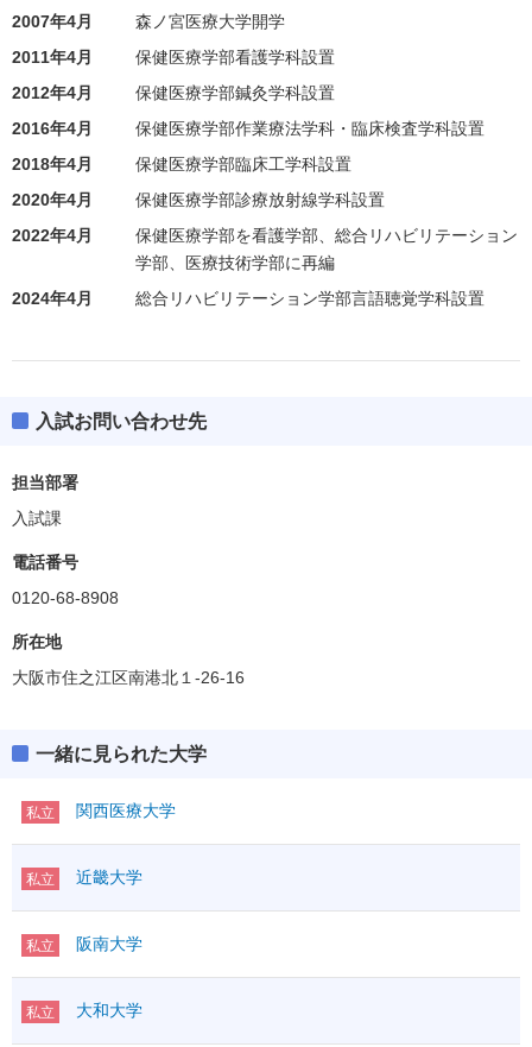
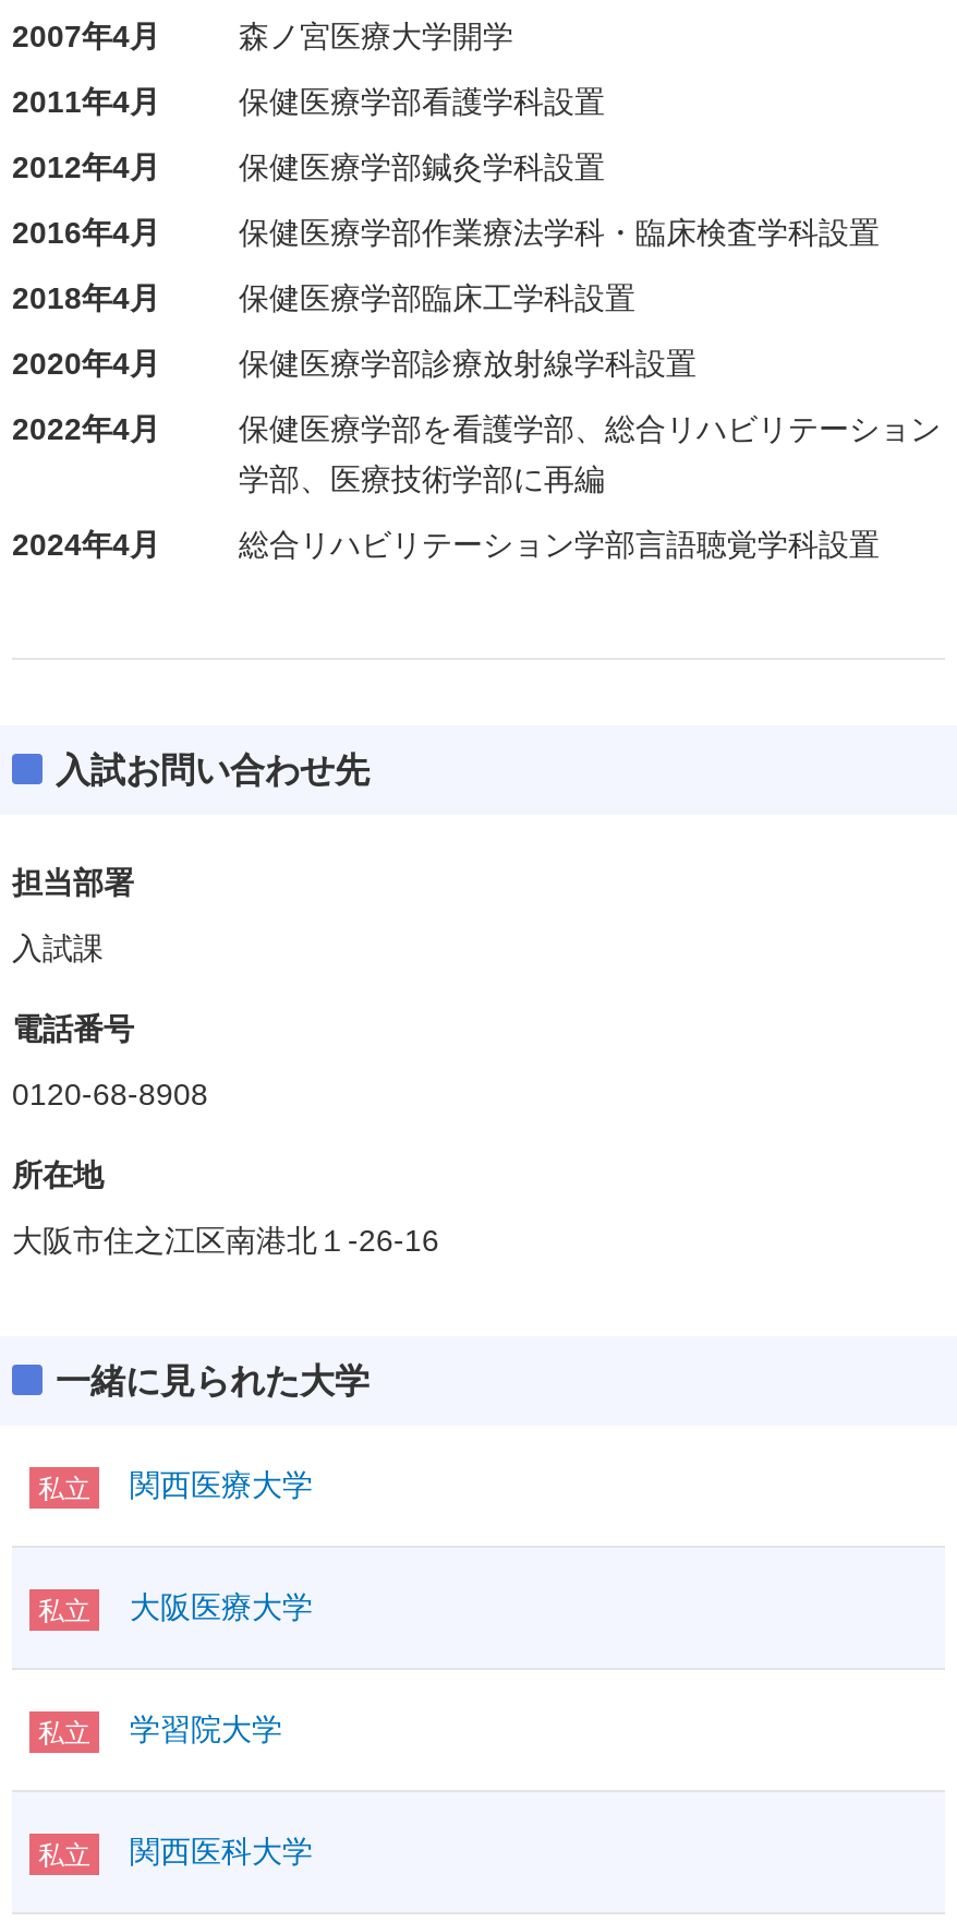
[76,868,142,887] 近畿大学 -> [130,1589,313,1624] 大阪医療大学
[76,934,142,953] 阪南大学 -> [130,1711,282,1746] 学習院大学
[76,1001,142,1020] 大和大学 -> [130,1834,313,1869] 関西医科大学

